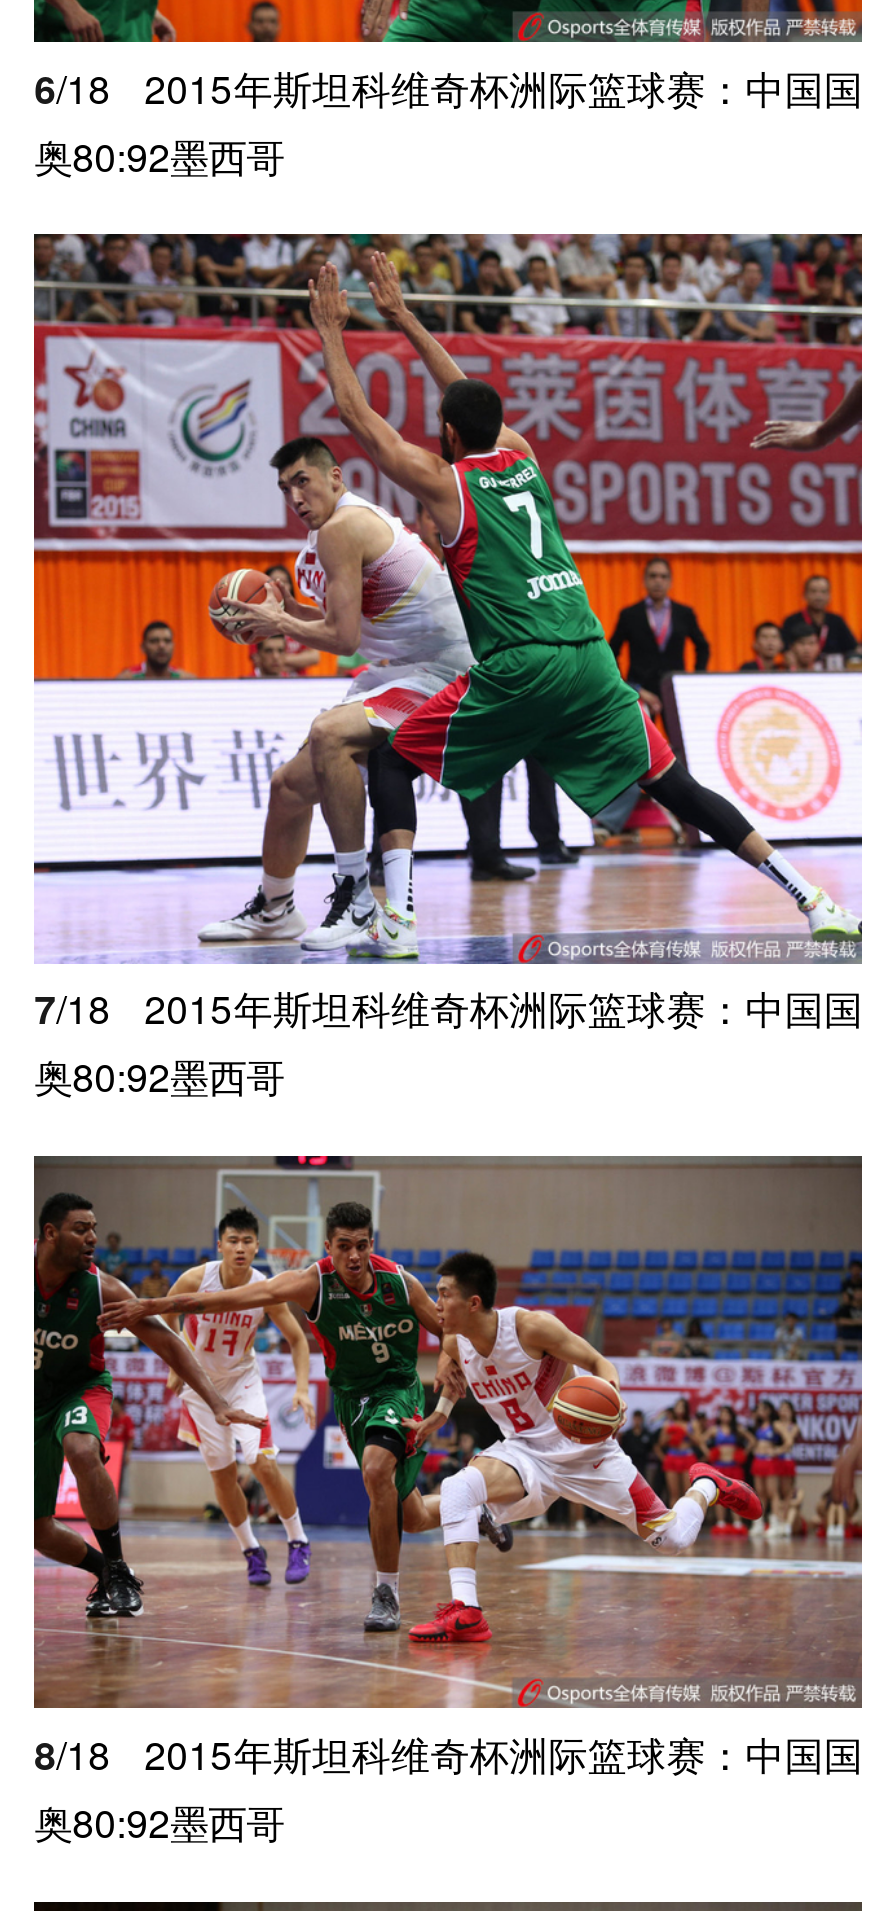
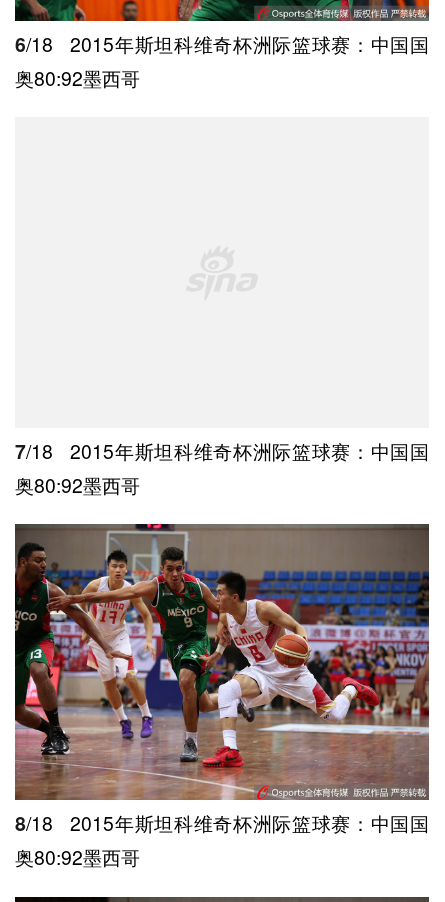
[32,232,864,966] [image] -> none

